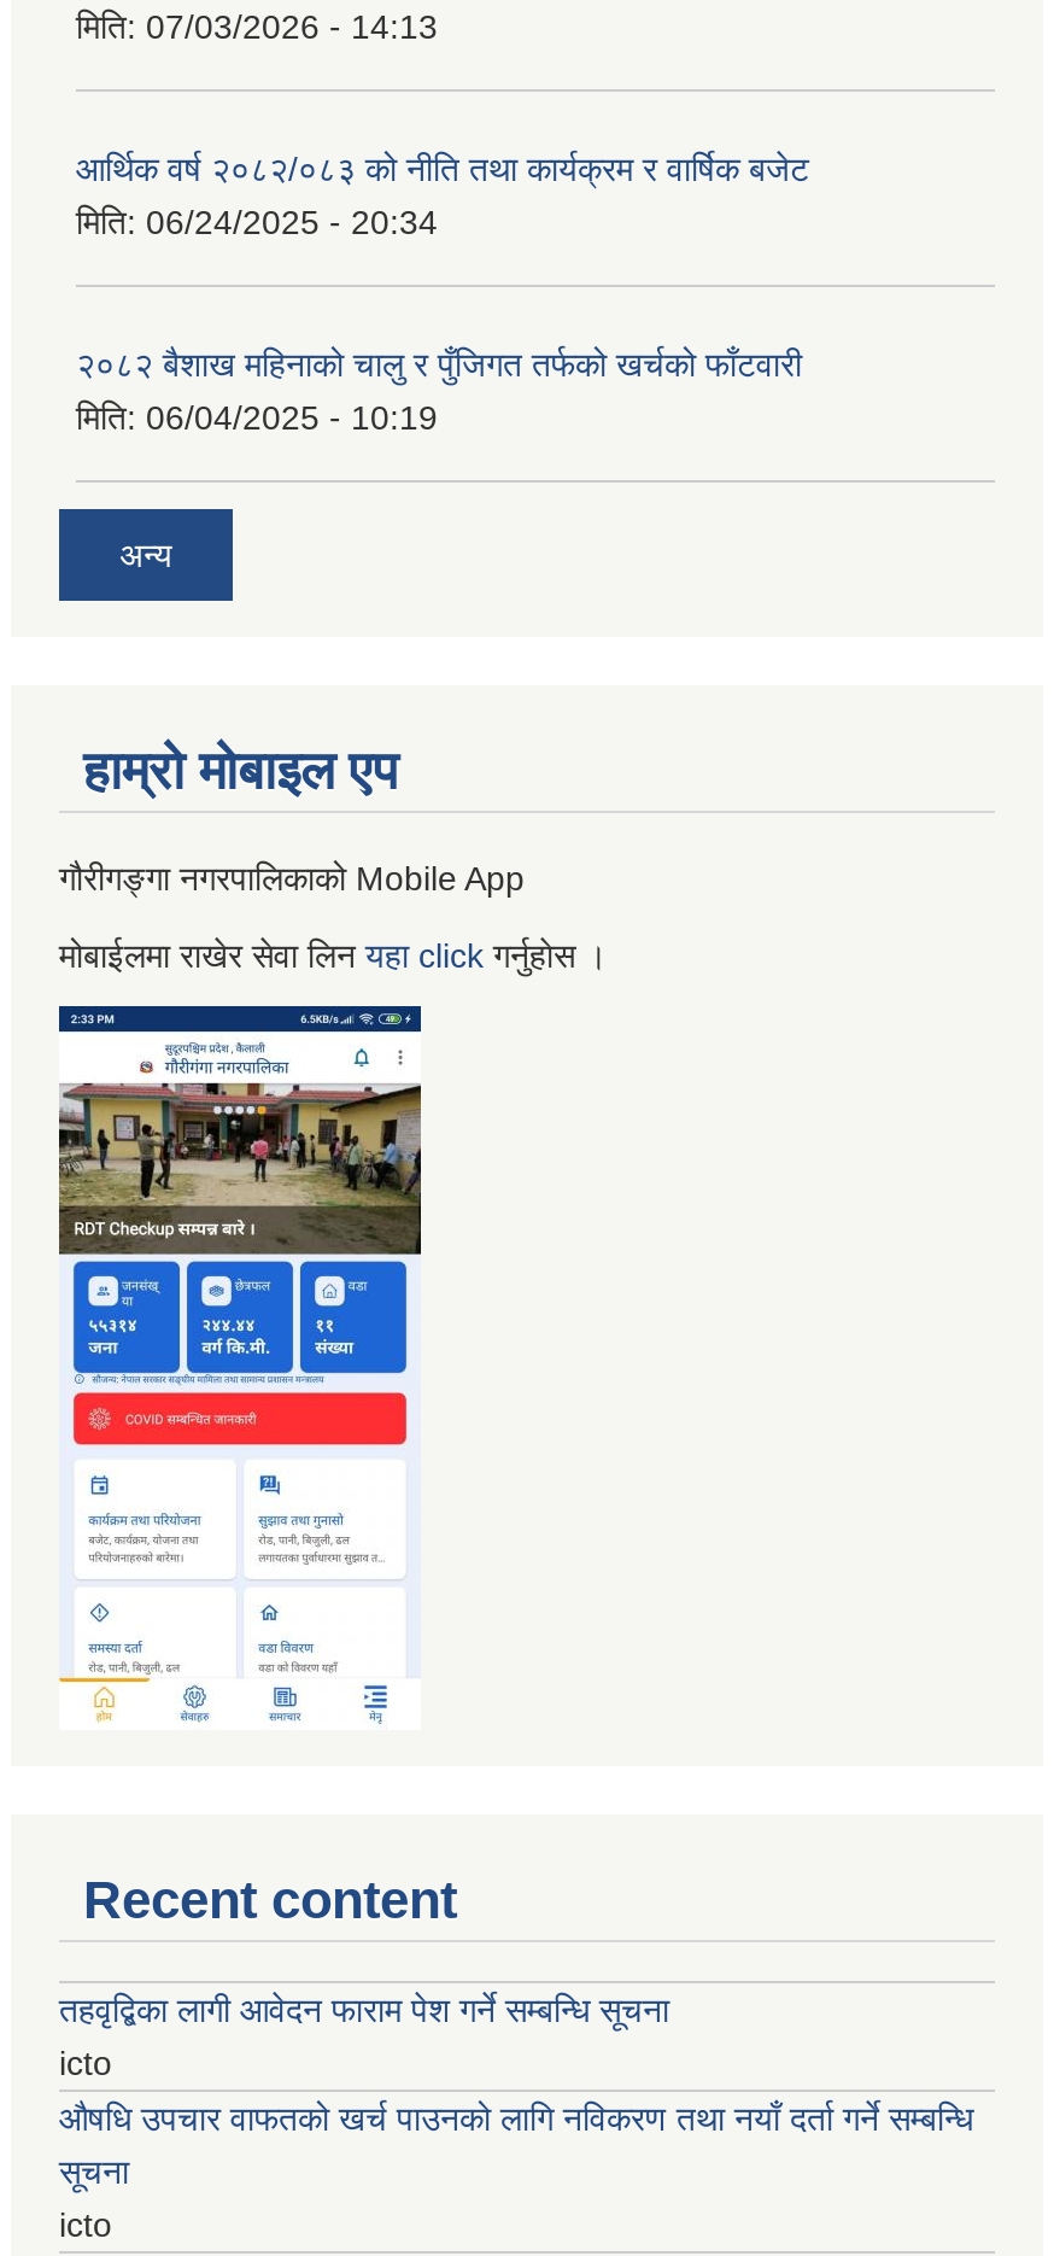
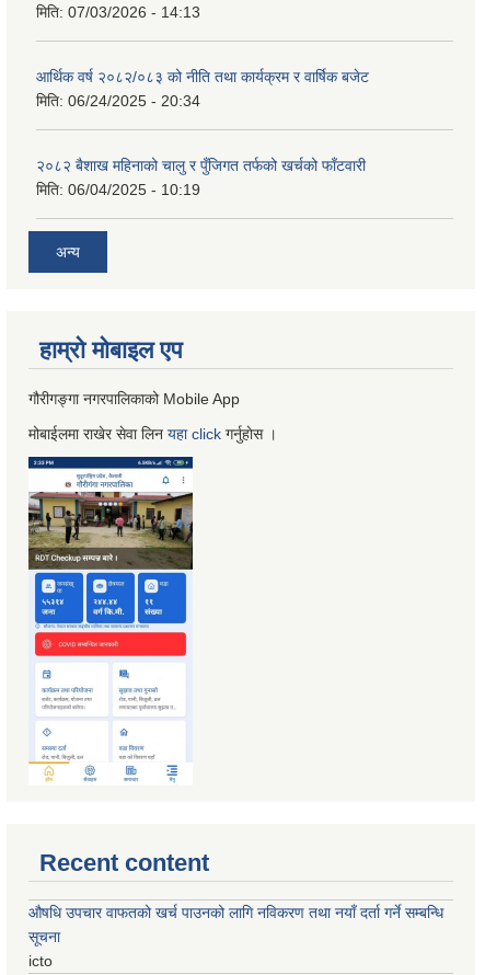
[59,1990,669,2082] तहवृद्बिका लागी आवेदन फाराम पेश गर्ने सम्बन्धि सूचना | icto -> none

